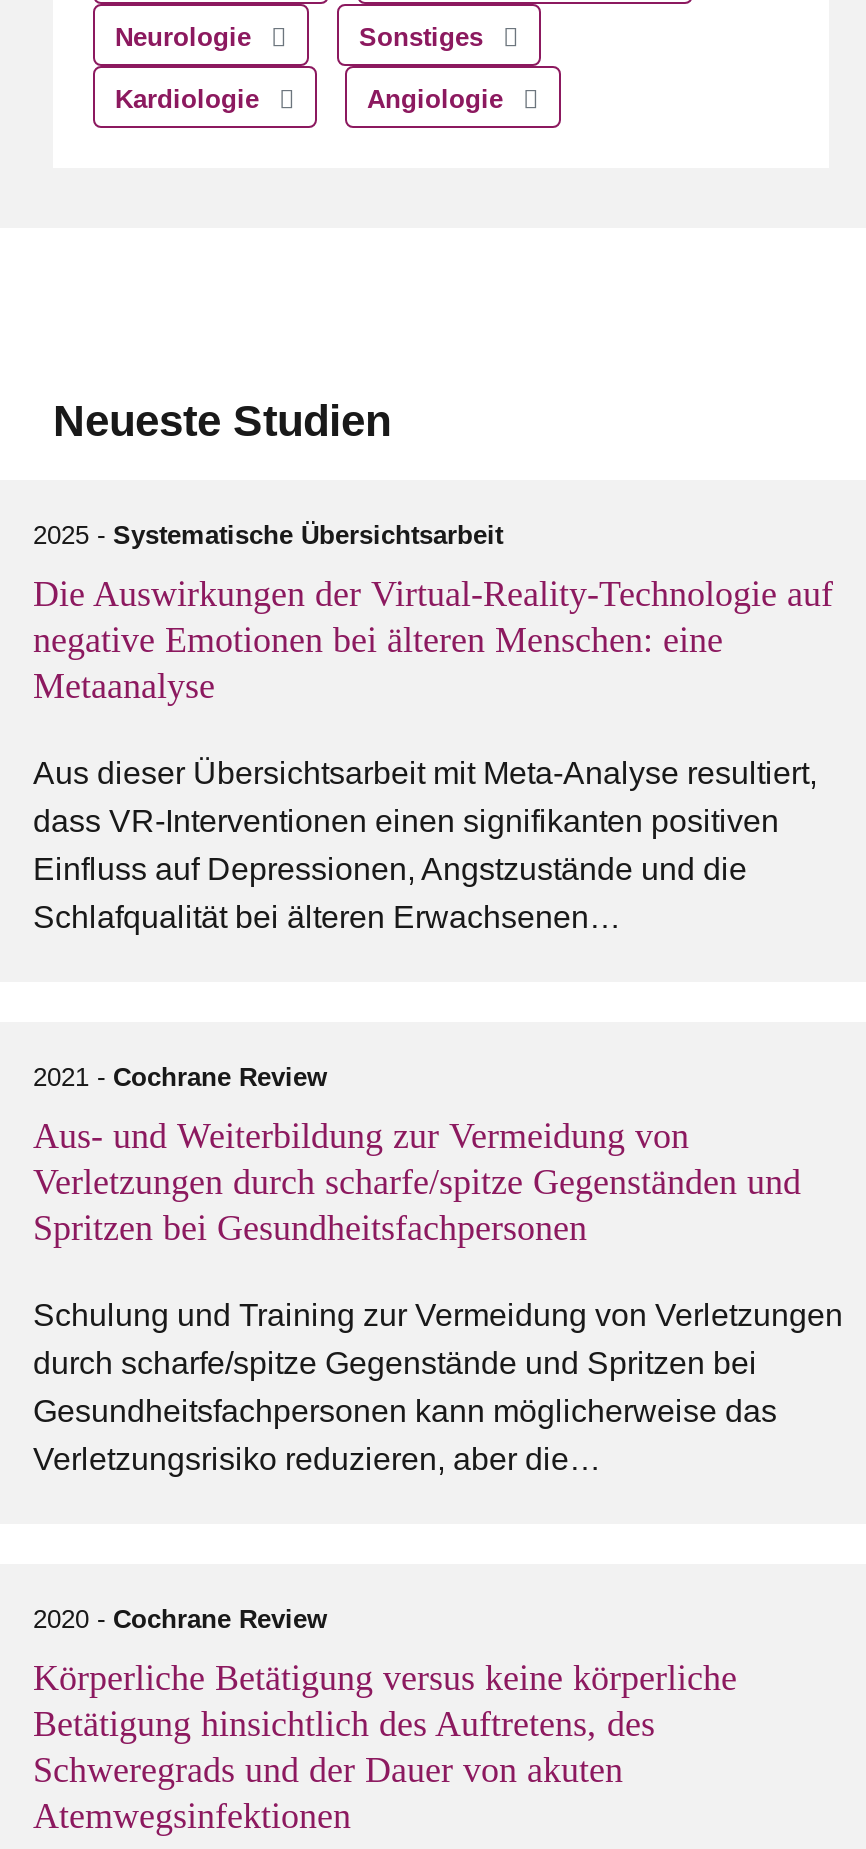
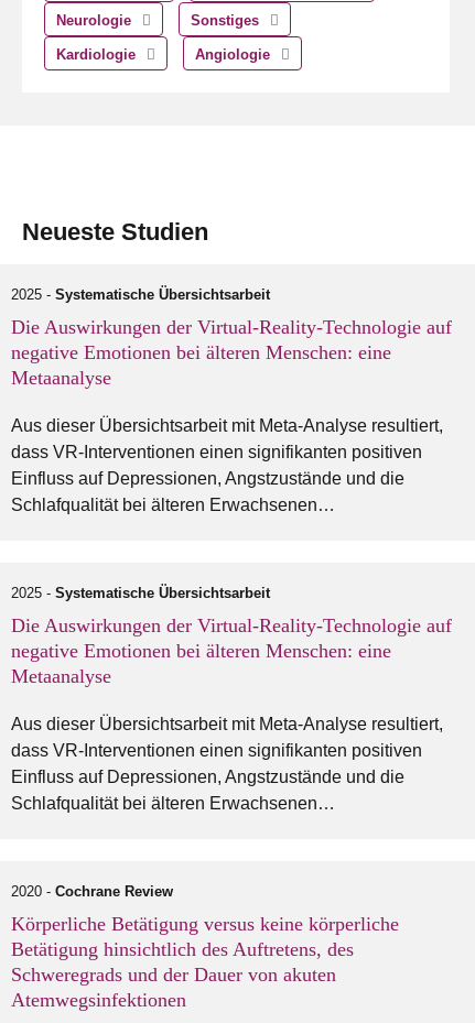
[33,1063,327,1093] 2021 - Cochrane Review -> [11,585,270,602] 2025 - Systematische Übersichtsarbeit
[33,1117,801,1249] Aus- und Weiterbildung zur Vermeidung von | Verletzungen durch scharfe/spitze Gegenständen und | Spritzen bei Gesundheitsfachpersonen -> [11,615,452,688] Die Auswirkungen der Virtual-Reality-Technologie auf | negative Emotionen bei älteren Menschen: eine | Metaanalyse
[33,1299,843,1477] Schulung und Training zur Vermeidung von Verletzungen | durch scharfe/spitze Gegenstände und Spritzen bei | Gesundheitsfachpersonen kann möglicherweise das | Verletzungsrisiko reduzieren, aber die… -> [11,715,443,813] Aus dieser Übersichtsarbeit mit Meta-Analyse resultiert, | dass VR-Interventionen einen signifikanten positiven | Einfluss auf Depressionen, Angstzustände und die | Schlafqualität bei älteren Erwachsenen…

